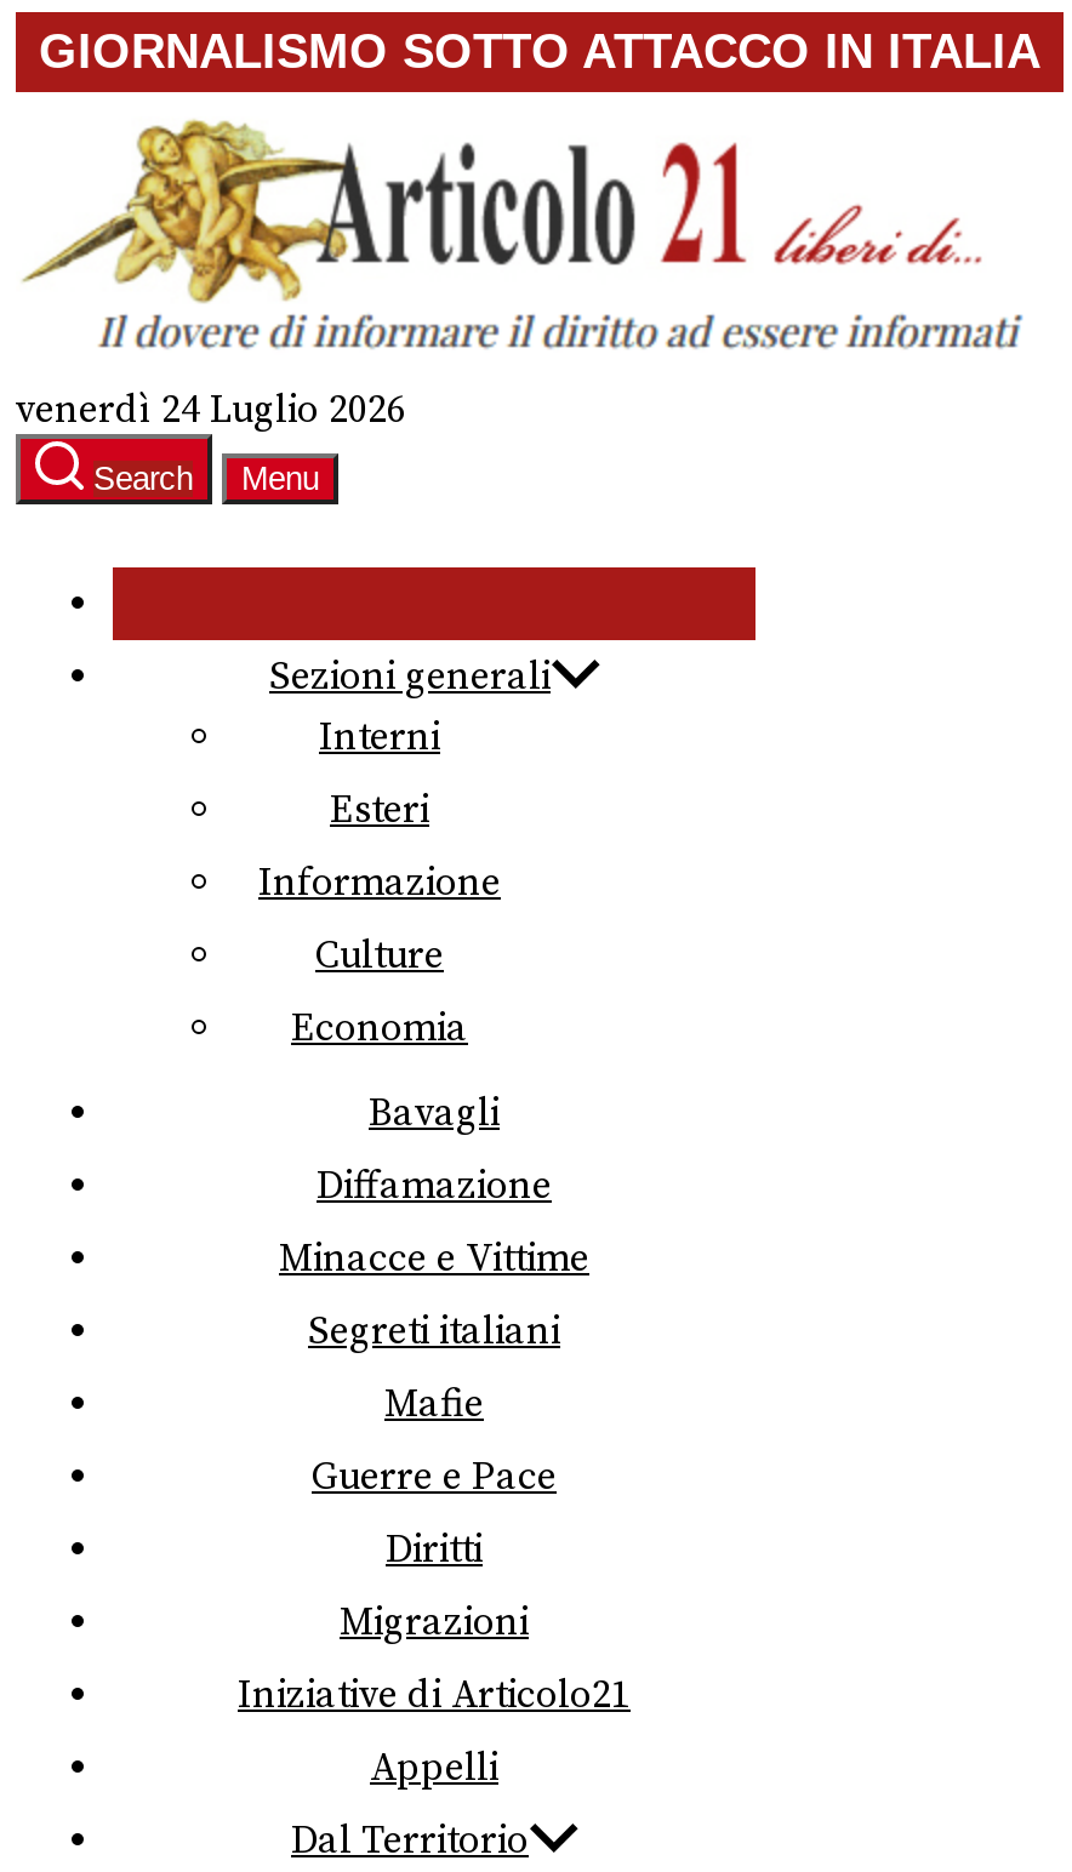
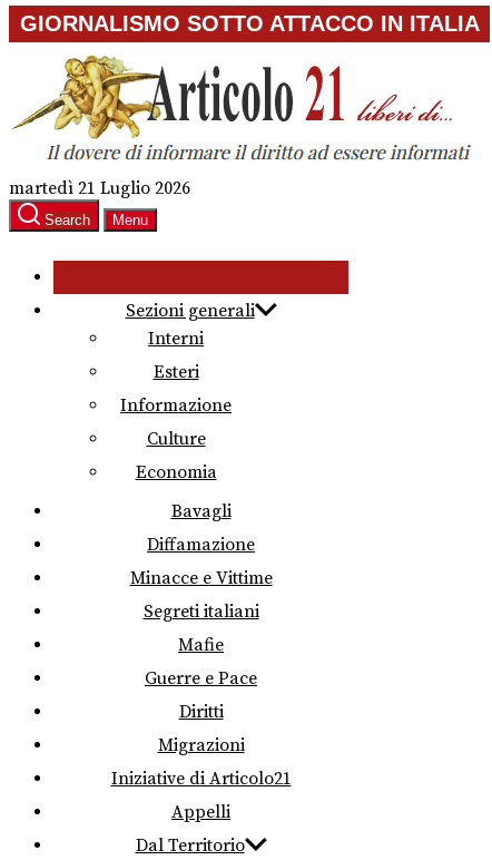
[16,386,406,434] venerdì 24 Luglio 2026 -> [9,177,190,199] martedì 21 Luglio 2026

